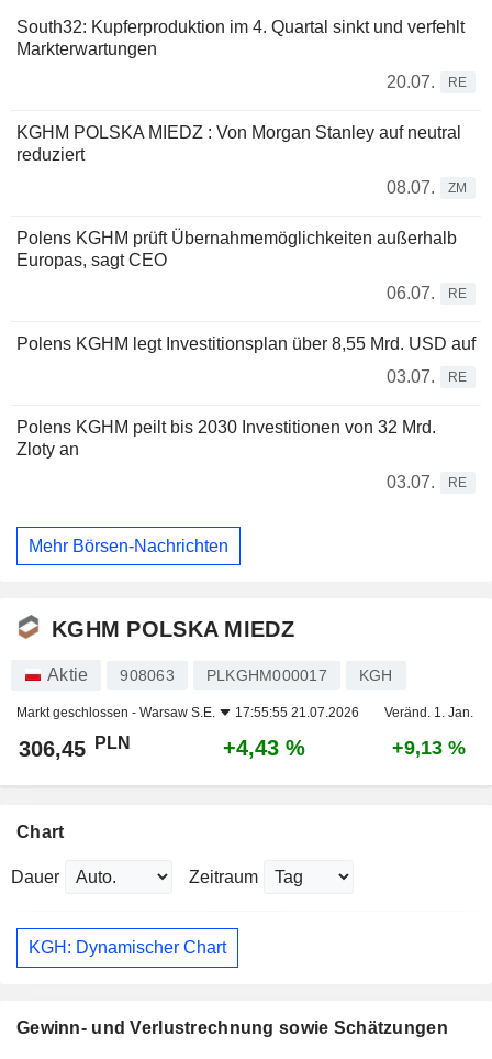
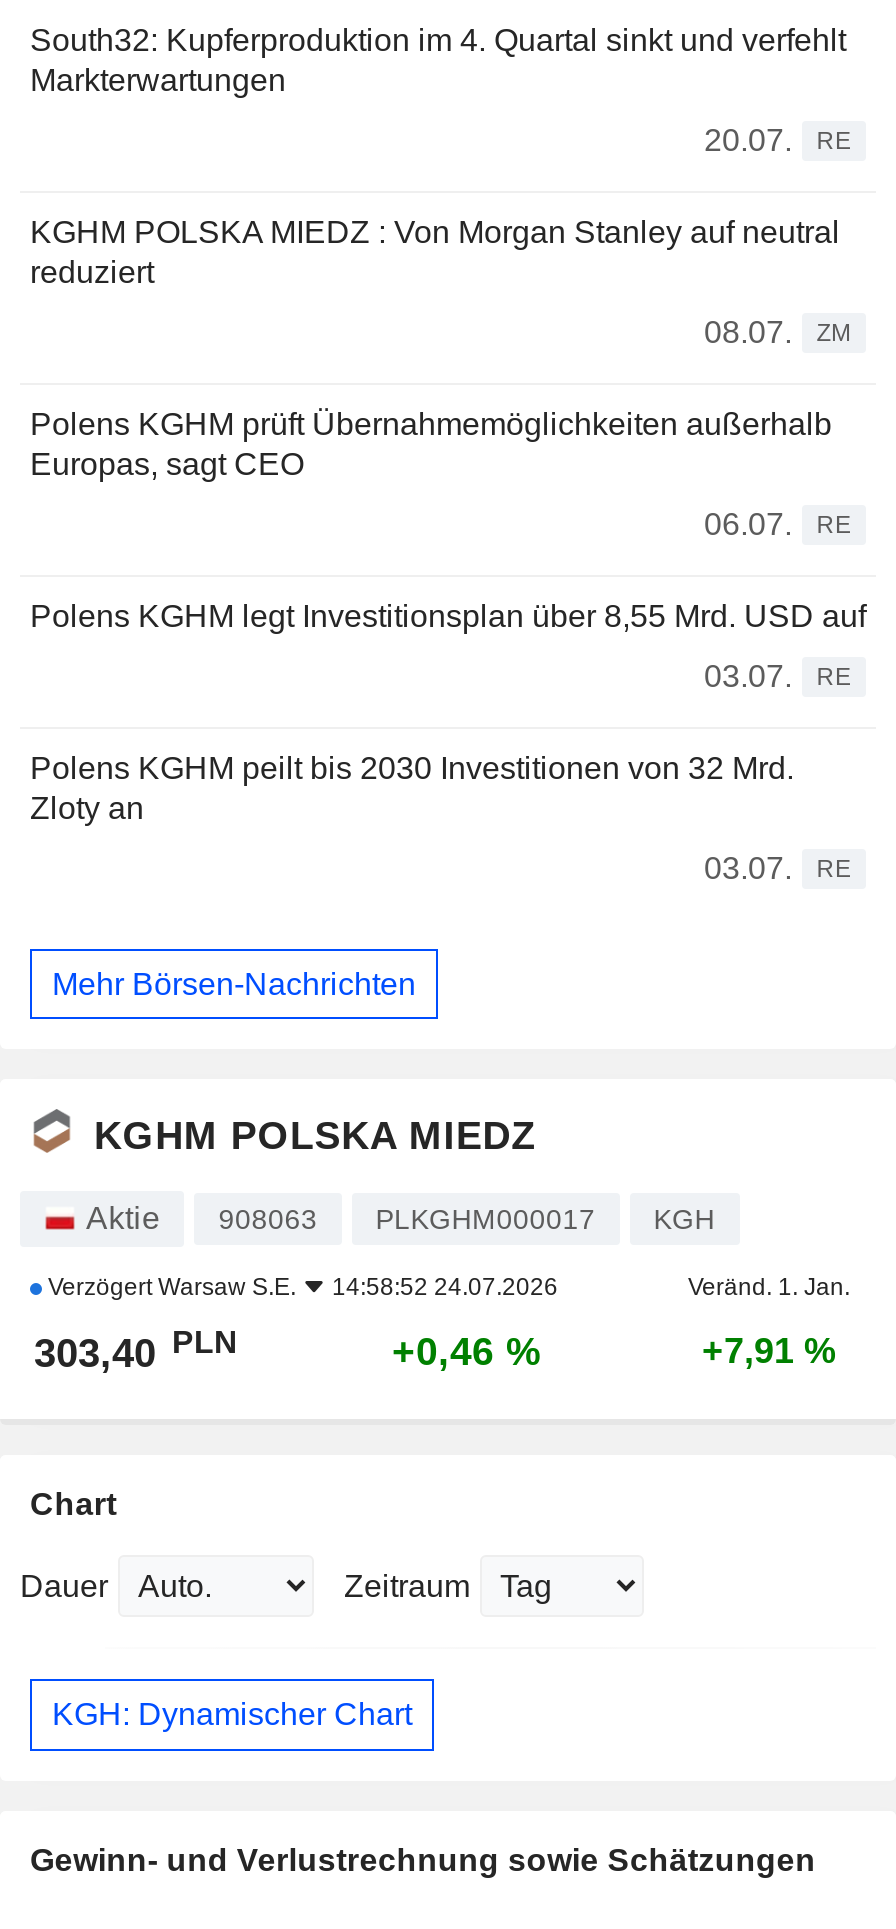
[16,705,359,721] Markt geschlossen - Warsaw S.E. | 17:55:55 21.07.2026 -> [42,1274,558,1302] Verzögert Warsaw S.E. | 14:58:52 24.07.2026
[19,733,131,761] 306,45 PLN -> [34,1325,238,1376] 303,40 PLN
[223,736,305,760] +4,43 % -> [392,1330,542,1374] +0,46 %
[392,737,466,759] +9,13 % -> [702,1332,836,1372] +7,91 %

